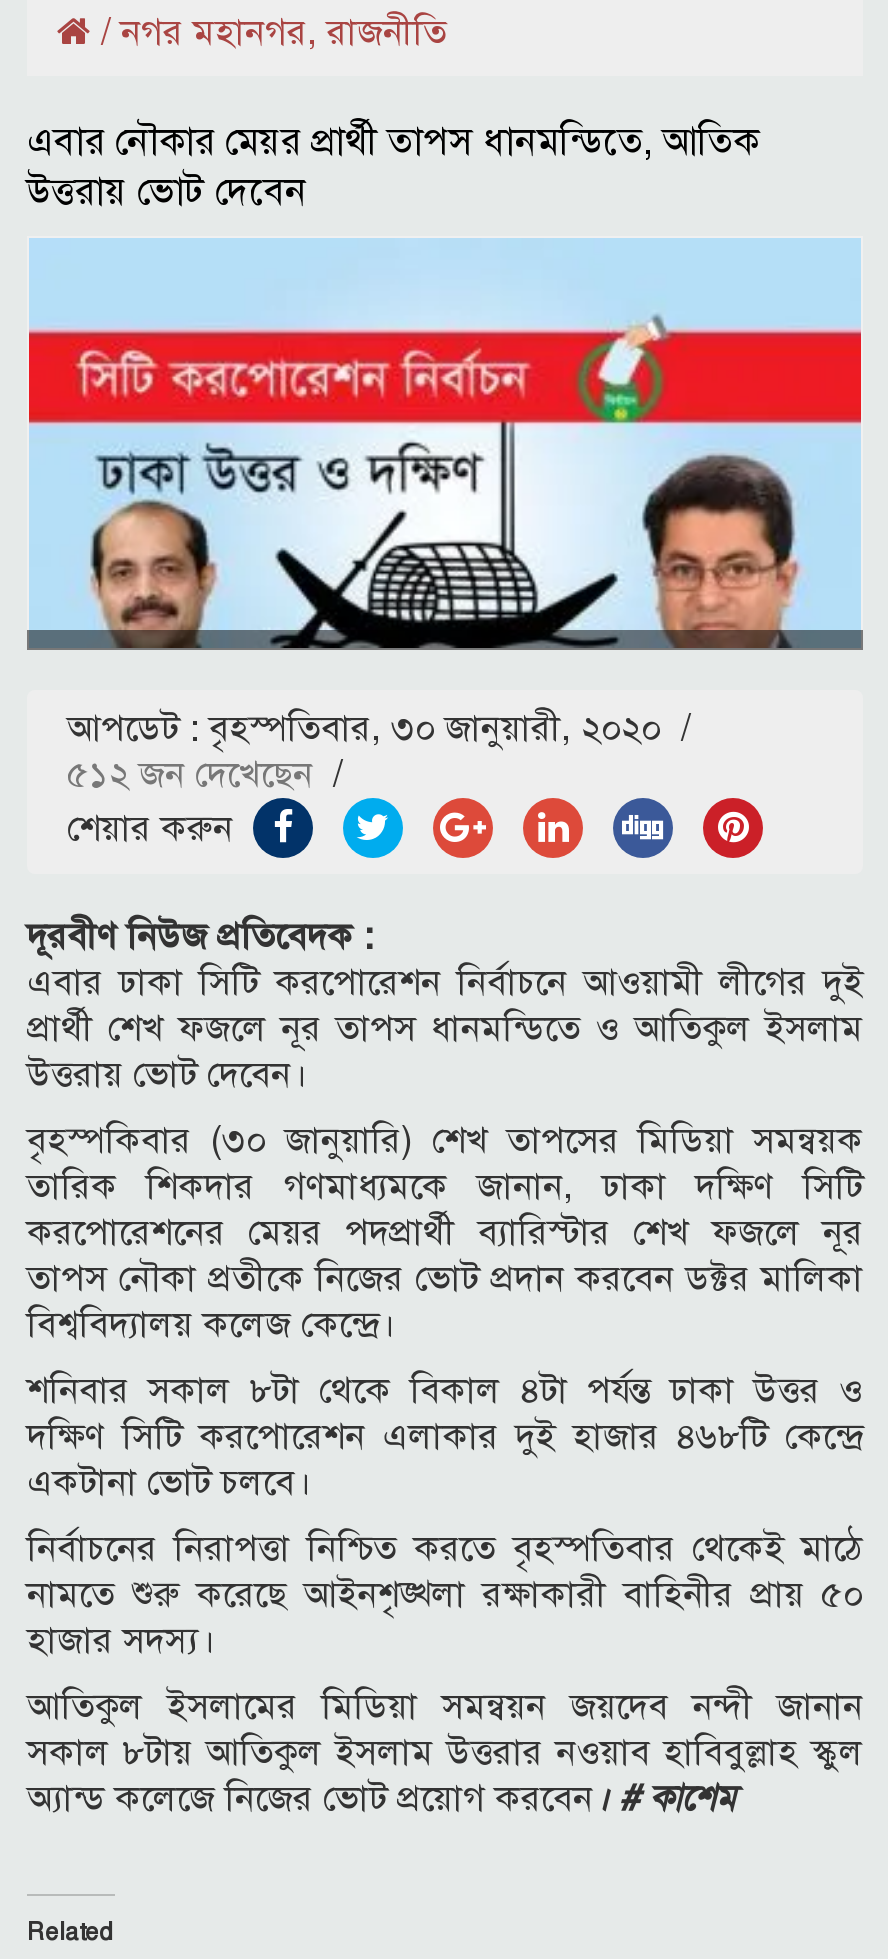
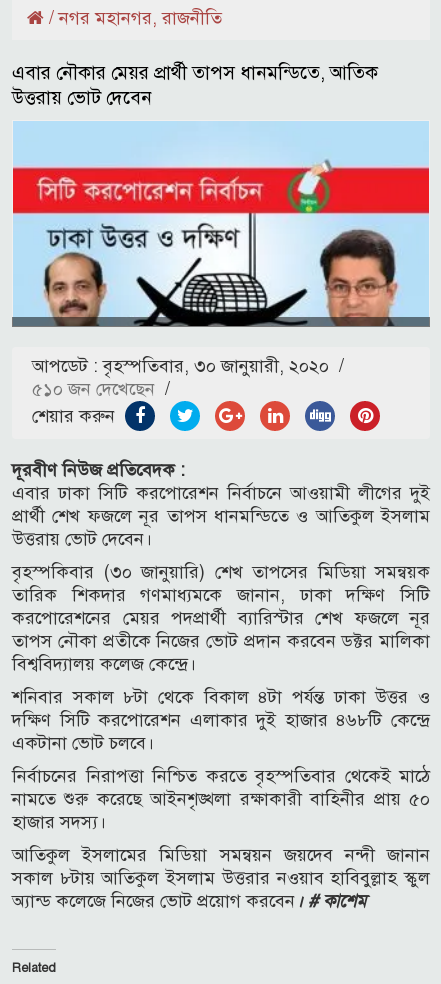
[67,753,343,797] ৫১২ জন দেখেছেন / -> [32,378,170,400] ৫১০ জন দেখেছেন /

